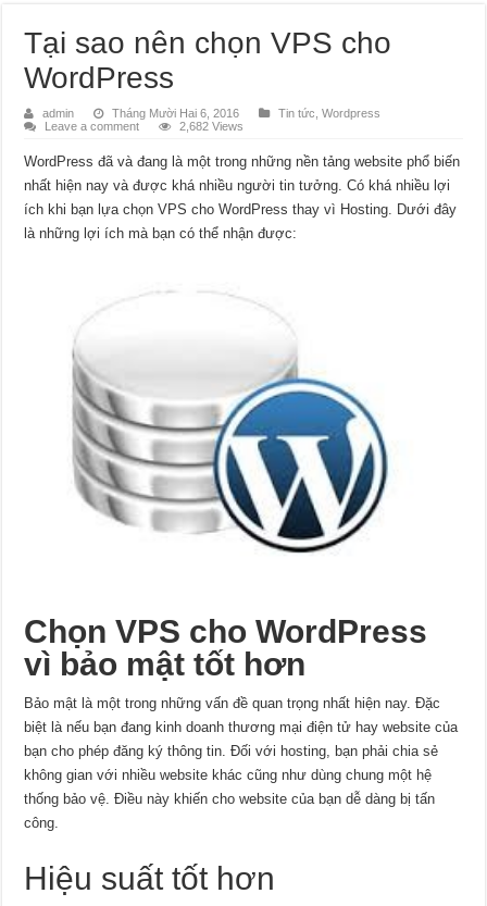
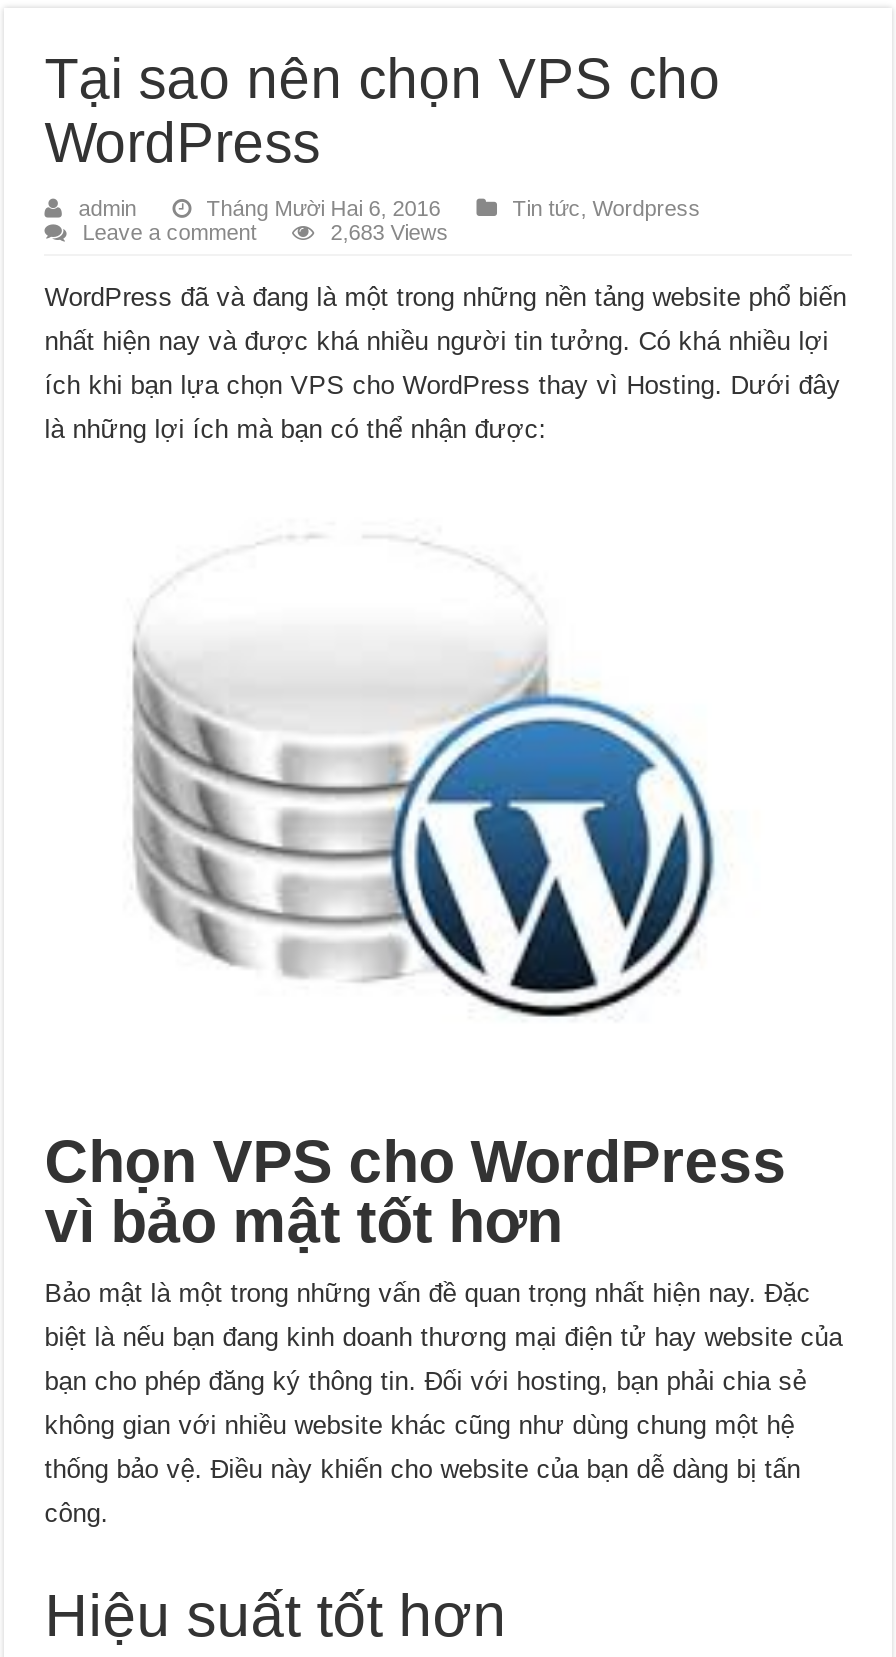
[180,120,244,133] 2,682 Views -> [330,220,448,244] 2,683 Views

